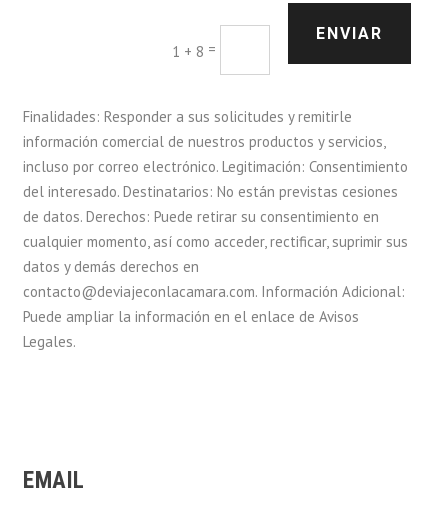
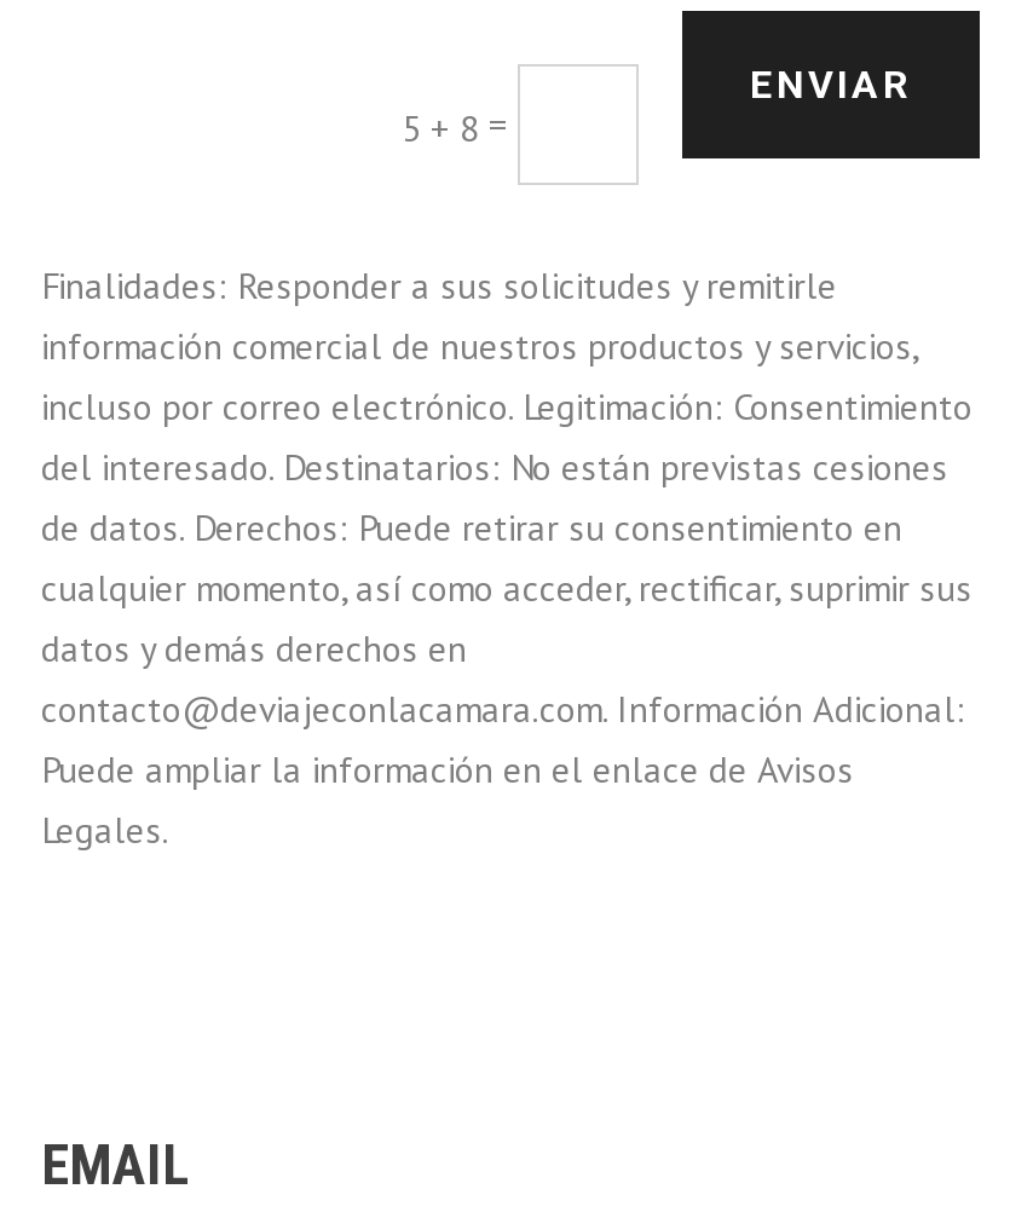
[172,40,220,61] 1 + 8 = -> [402,102,518,152] 5 + 8 =

